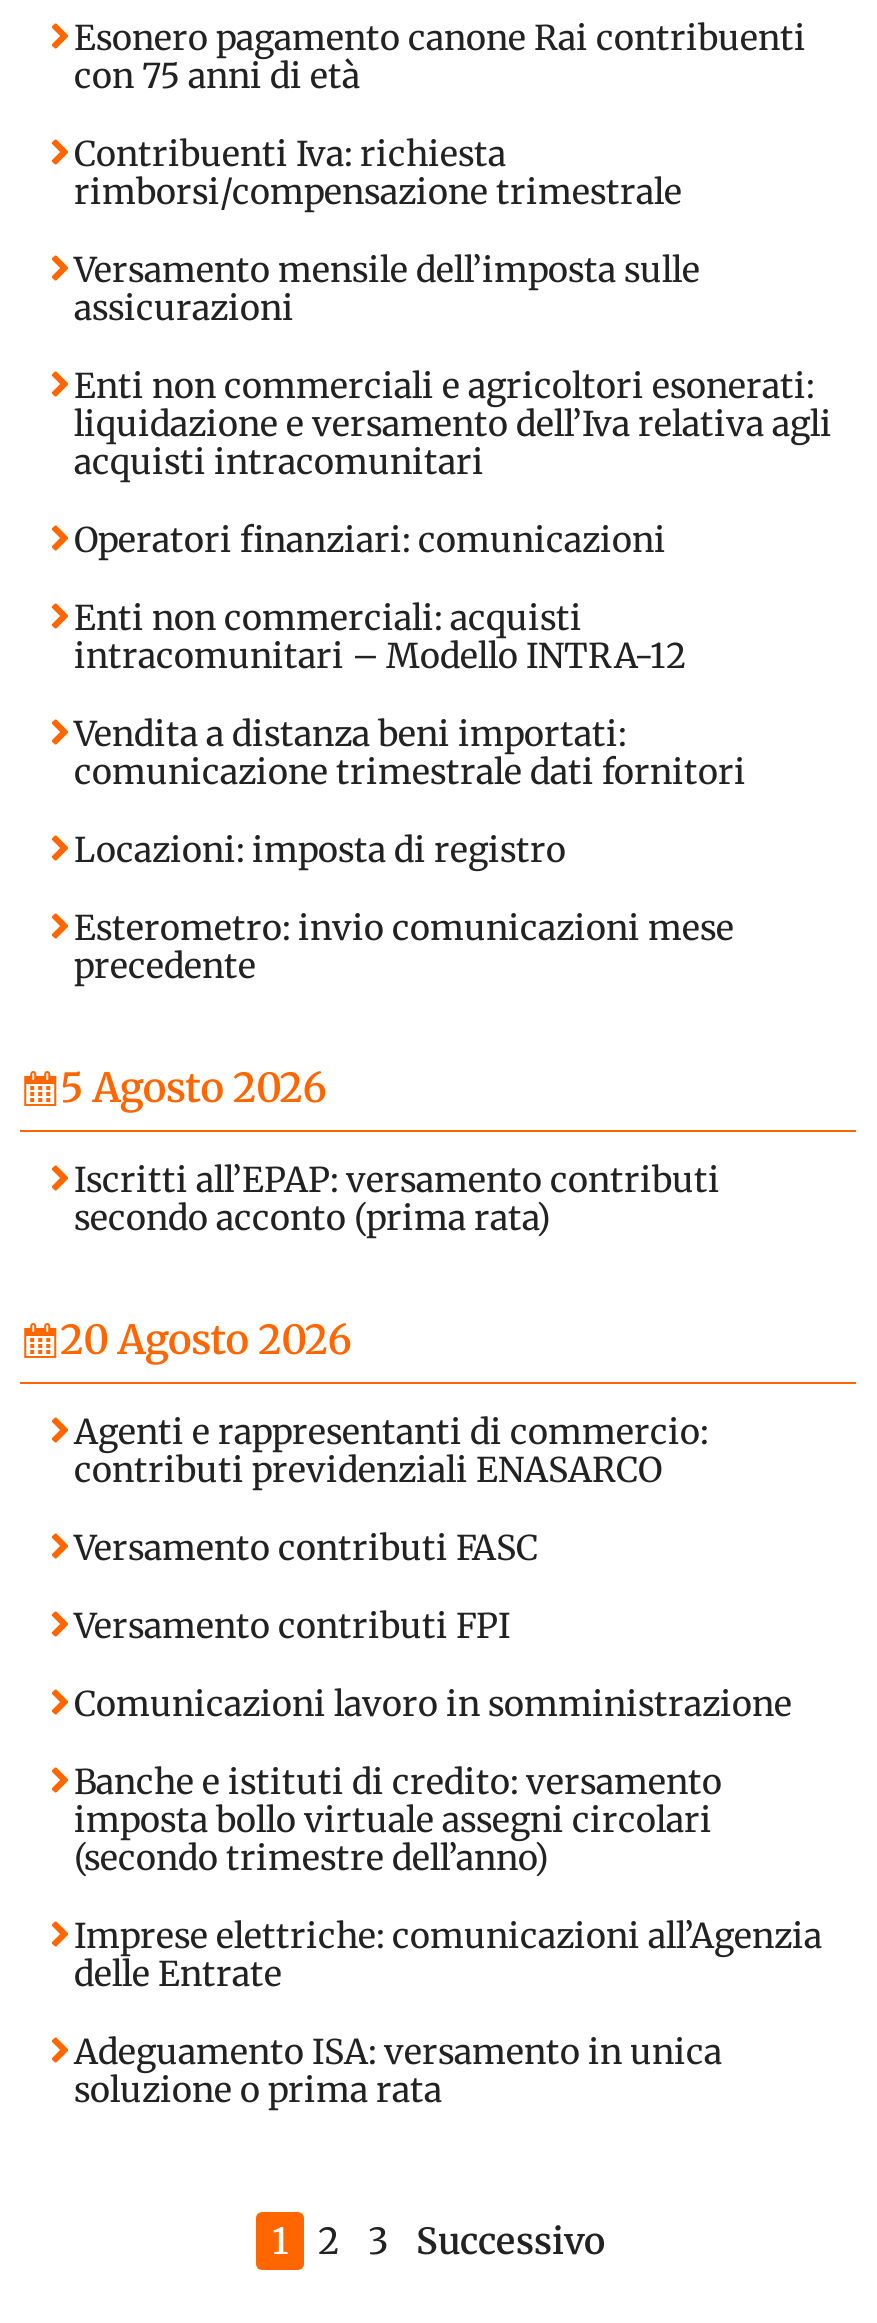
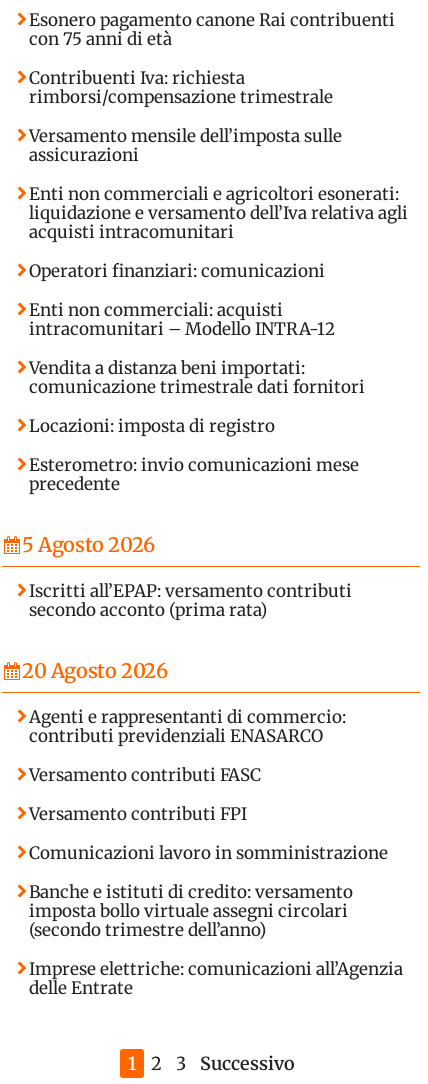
[74,2030,722,2112] Adeguamento ISA: versamento in unica | soluzione o prima rata -> none

